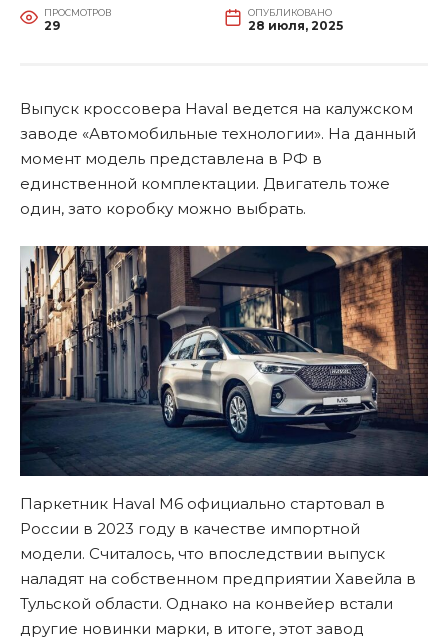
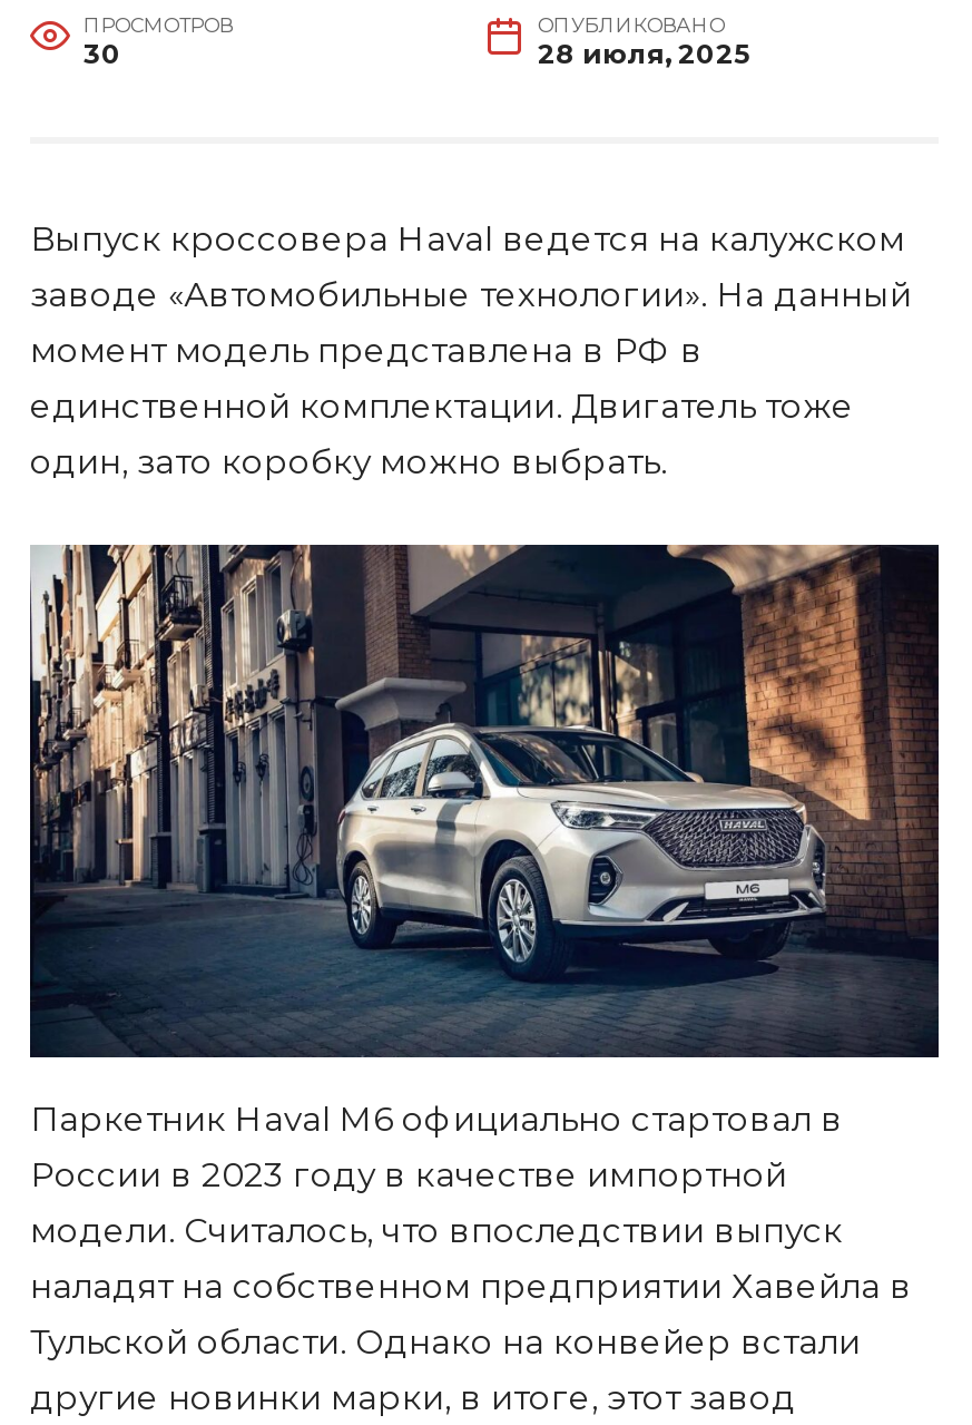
[44,18,60,33] 29 -> [84,36,121,70] 30

